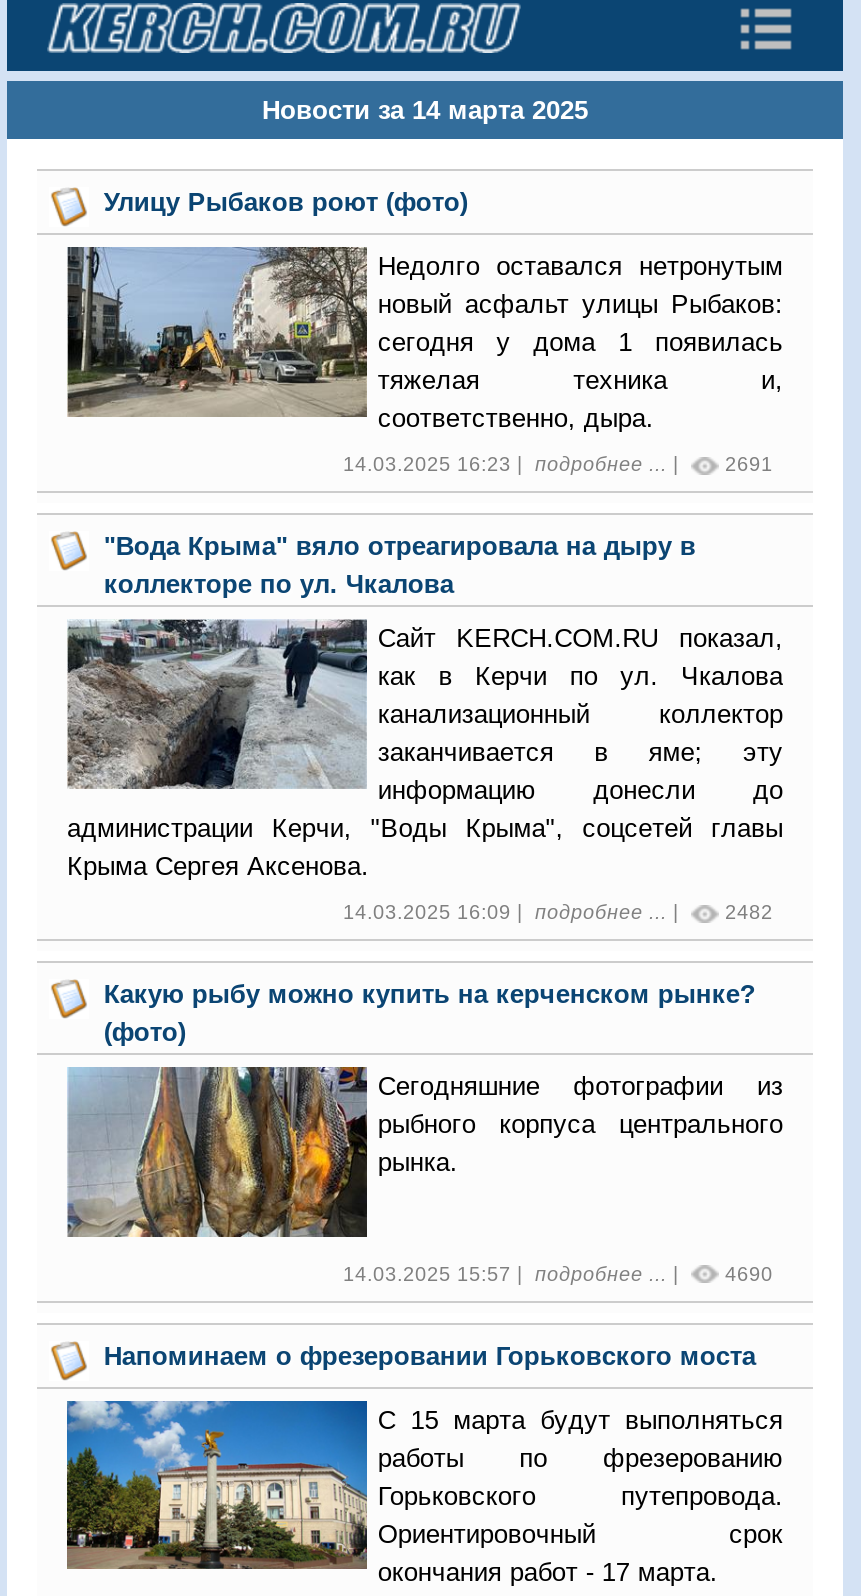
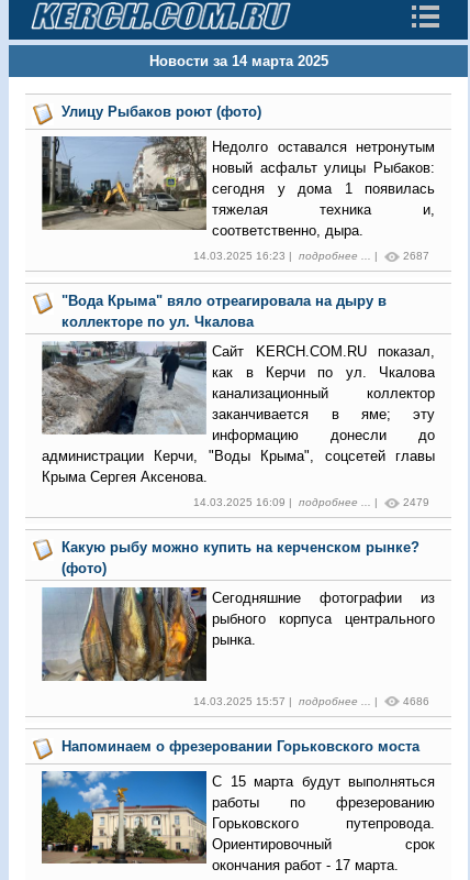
[719,453,773,475] 2691 -> [400,250,429,262] 2687
[719,901,773,923] 2482 -> [400,496,429,508] 2479
[719,1262,773,1284] 4690 -> [400,695,429,707] 4686

